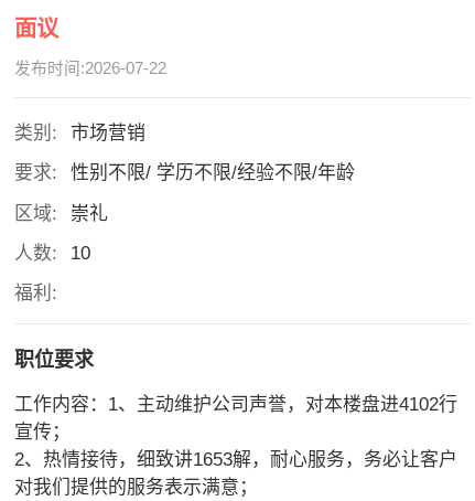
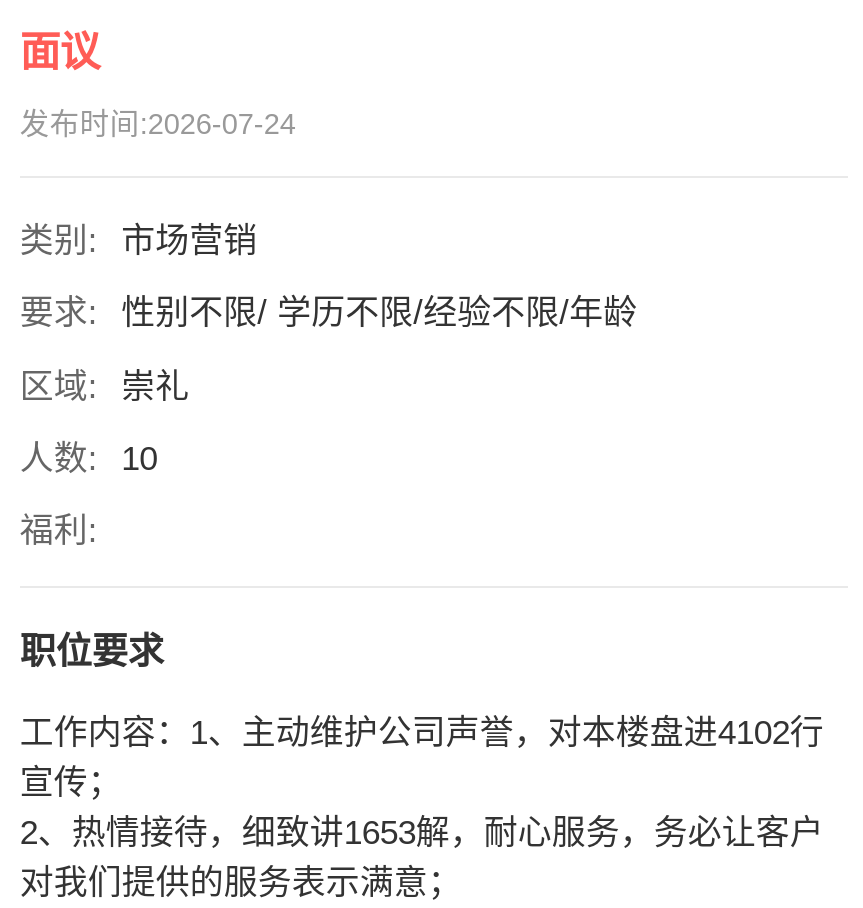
[14,60,166,77] 发布时间:2026-07-22 -> [20,108,296,140] 发布时间:2026-07-24

